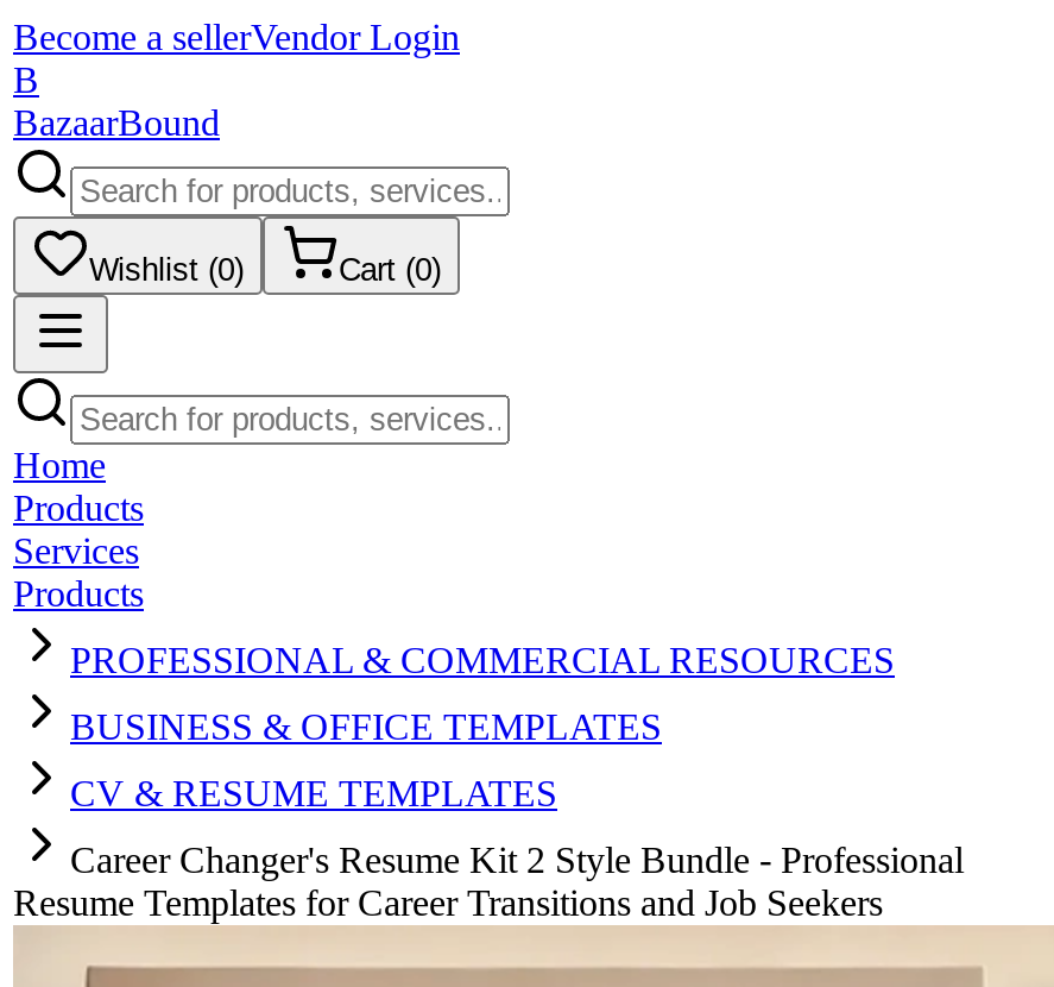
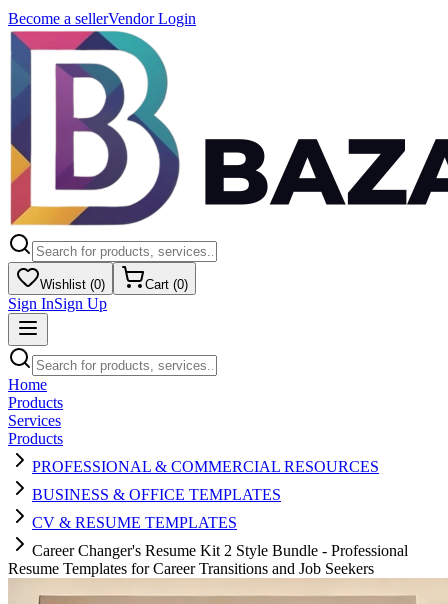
[13,59,220,143] B | BazaarBound -> none
none -> [10,30,197,226] [image]
none -> [204,138,445,206] [image]
none -> [8,295,107,312] Sign InSign Up

